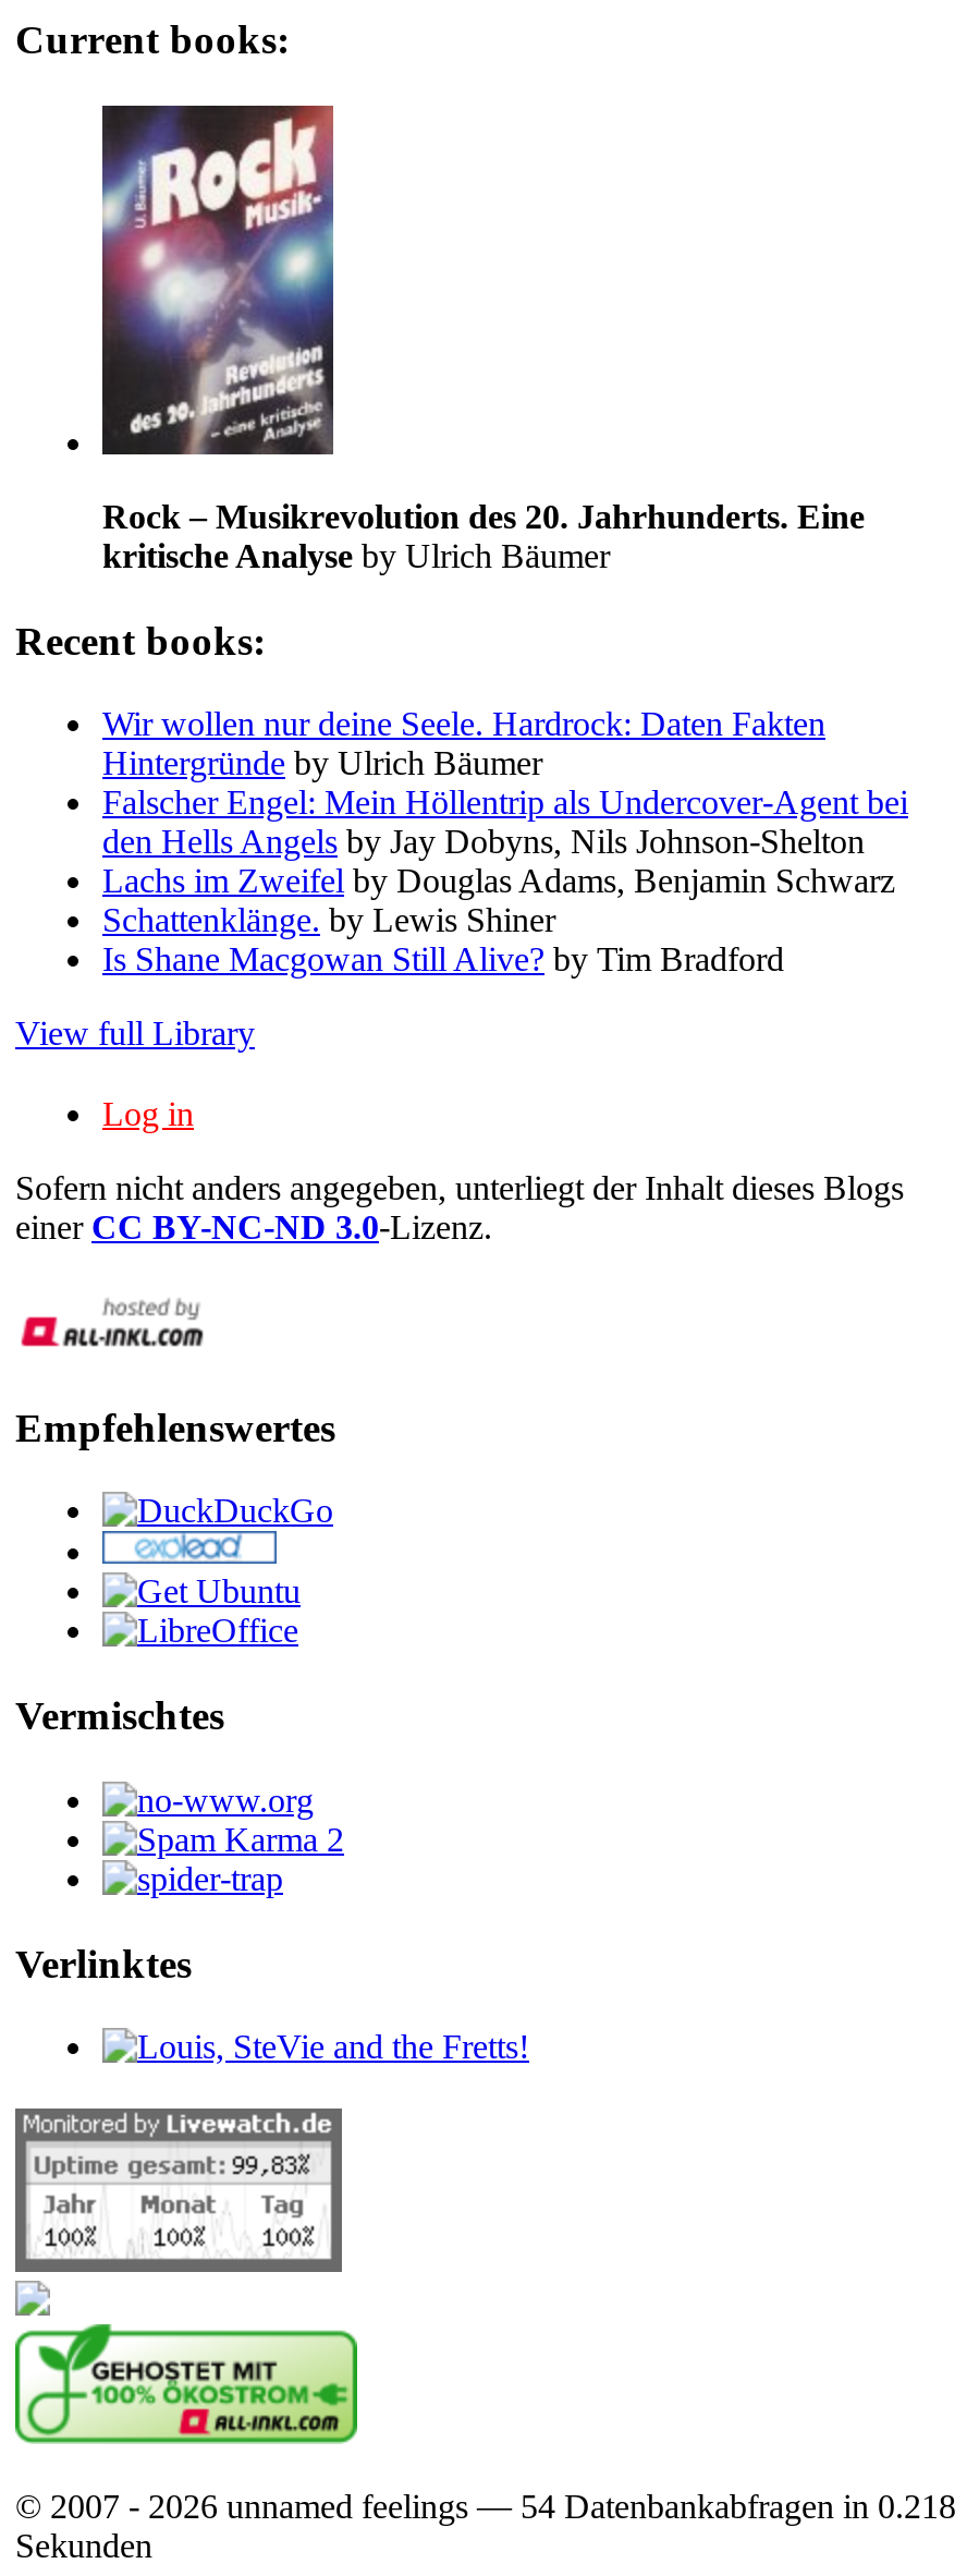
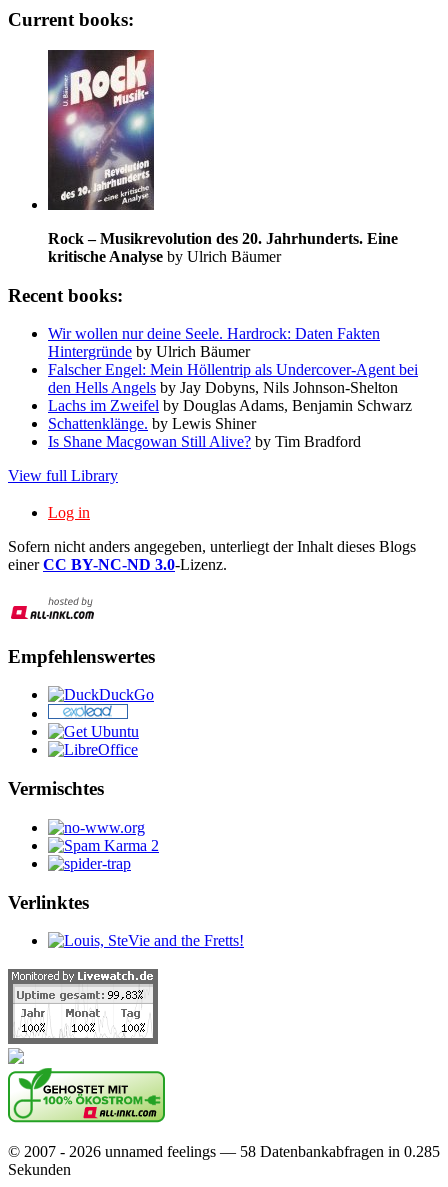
[15,2488,956,2525] © 2007 - 2026 unnamed feelings — 54 Datenbankabfragen in 0.218 -> [8,1143,440,1160] © 2007 - 2026 unnamed feelings — 58 Datenbankabfragen in 0.285

